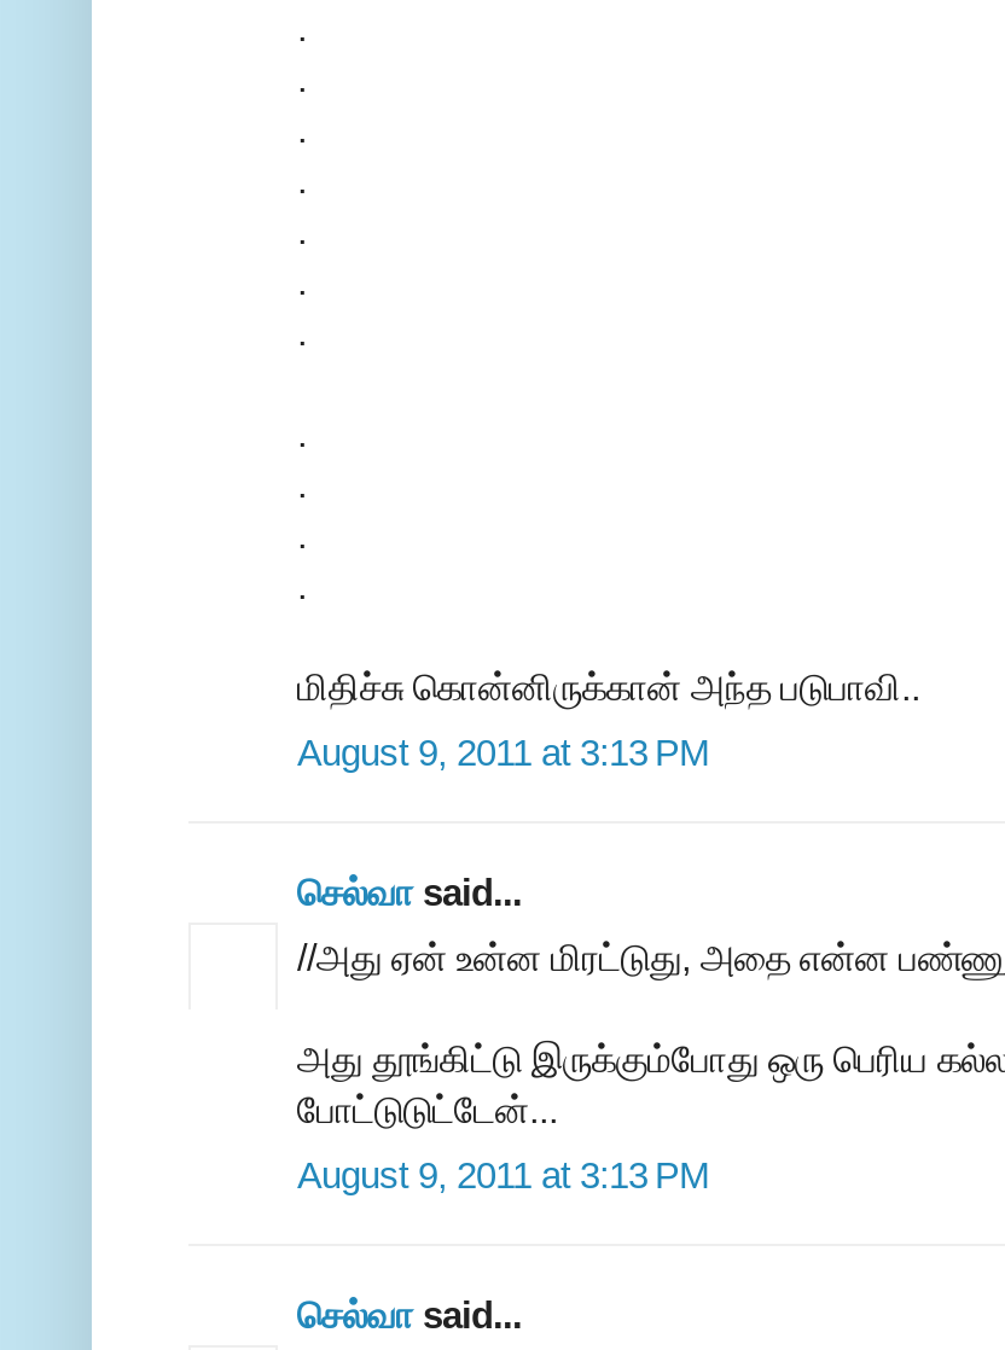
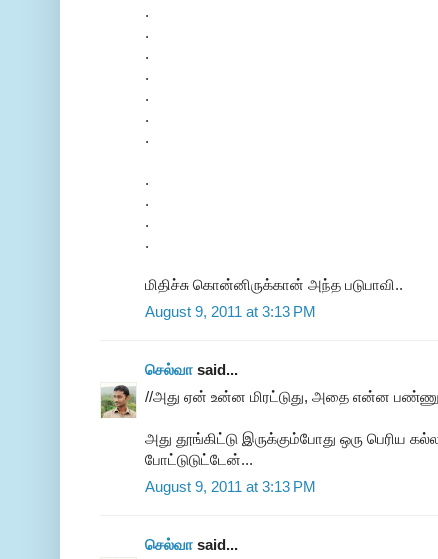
none -> [100,384,137,419] [image]

